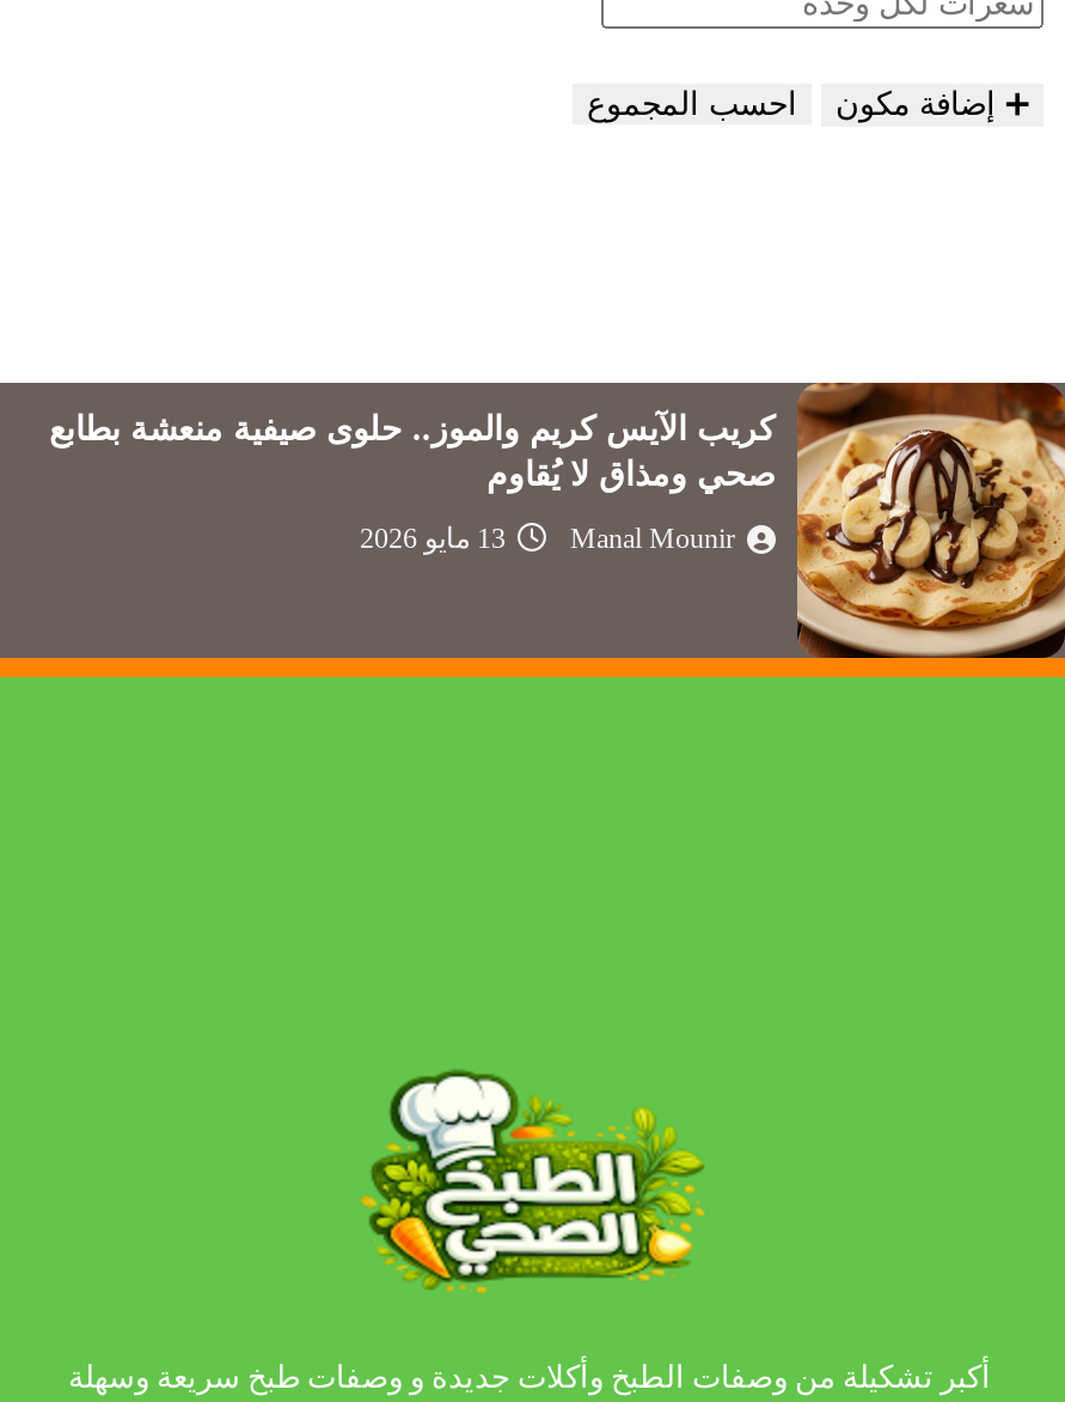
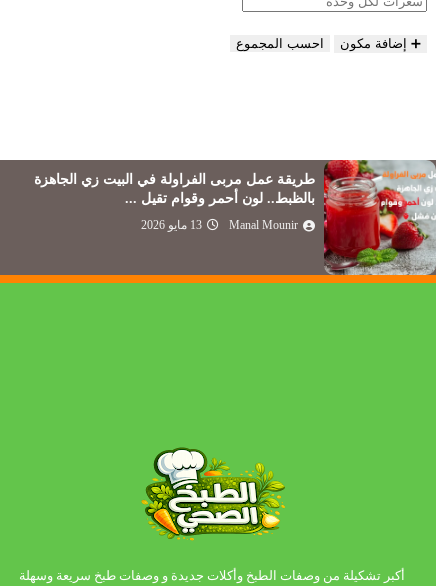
[49,380,1058,660] [image] | كريب الآيس كريم والموز.. حلوى صيفية منعشة بطابع | صحي ومذاق لا يُقاوم -> [34,159,433,276] [image] | طريقة عمل مربى الفراولة في البيت زي الجاهزة | بالظبط.. لون أحمر وقوام تقيل ...

